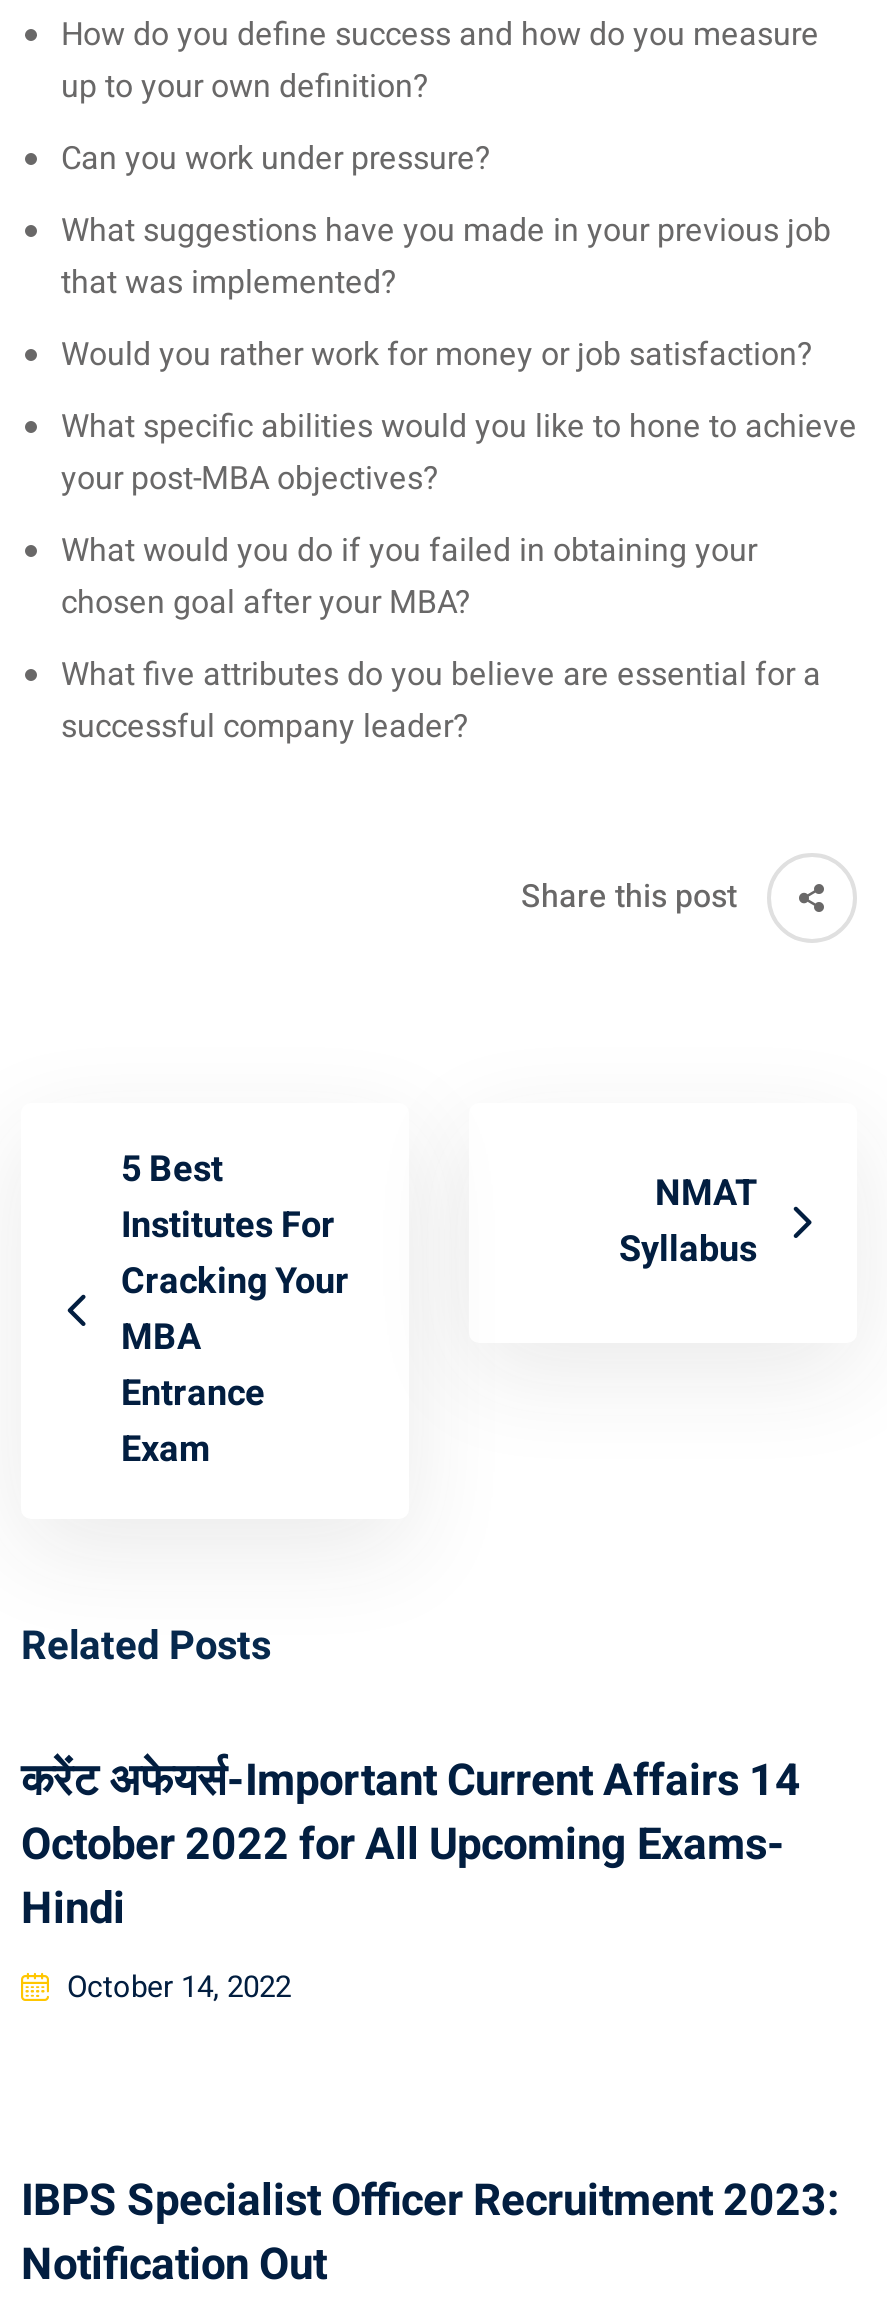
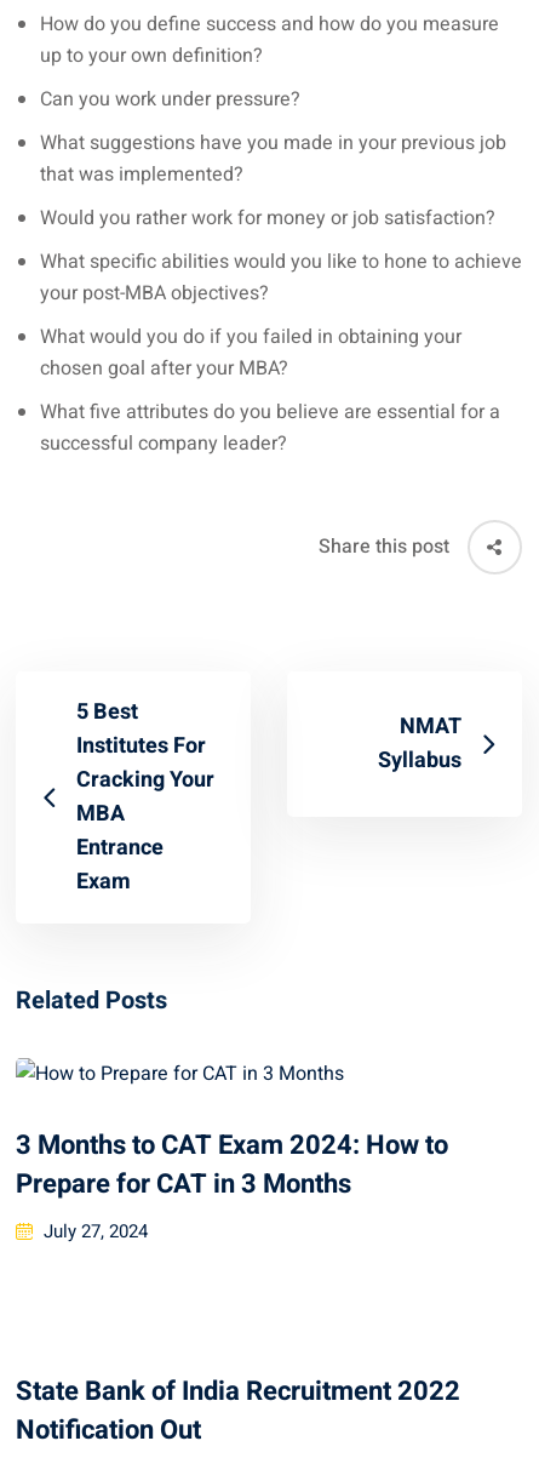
[21,1749,801,2010] करेंट अफेयर्स-Important Current Affairs 14 | October 2022 for All Upcoming Exams- | Hindi | October 14, 2022 -> [16,1125,448,1245] 3 Months to CAT Exam 2024: How to | Prepare for CAT in 3 Months | July 27, 2024
[21,2169,839,2233] IBPS Specialist Officer Recruitment 2023: -> [16,1371,460,1410] State Bank of India Recruitment 2022

